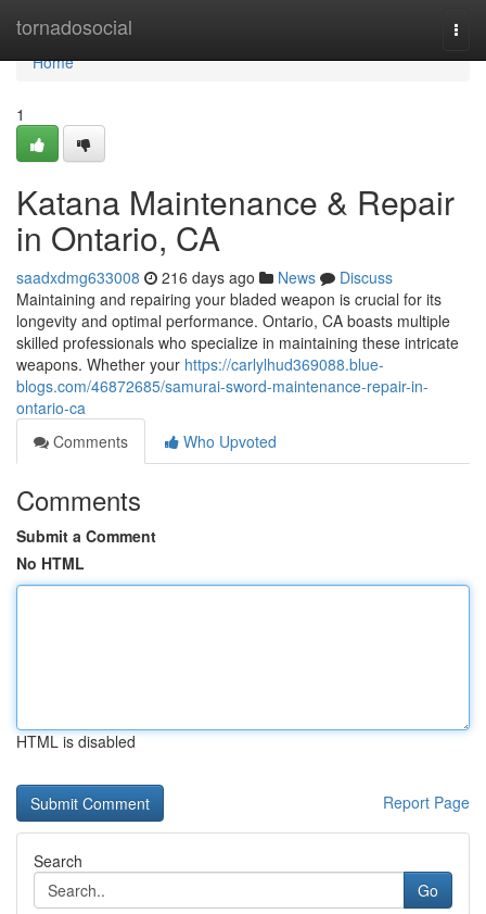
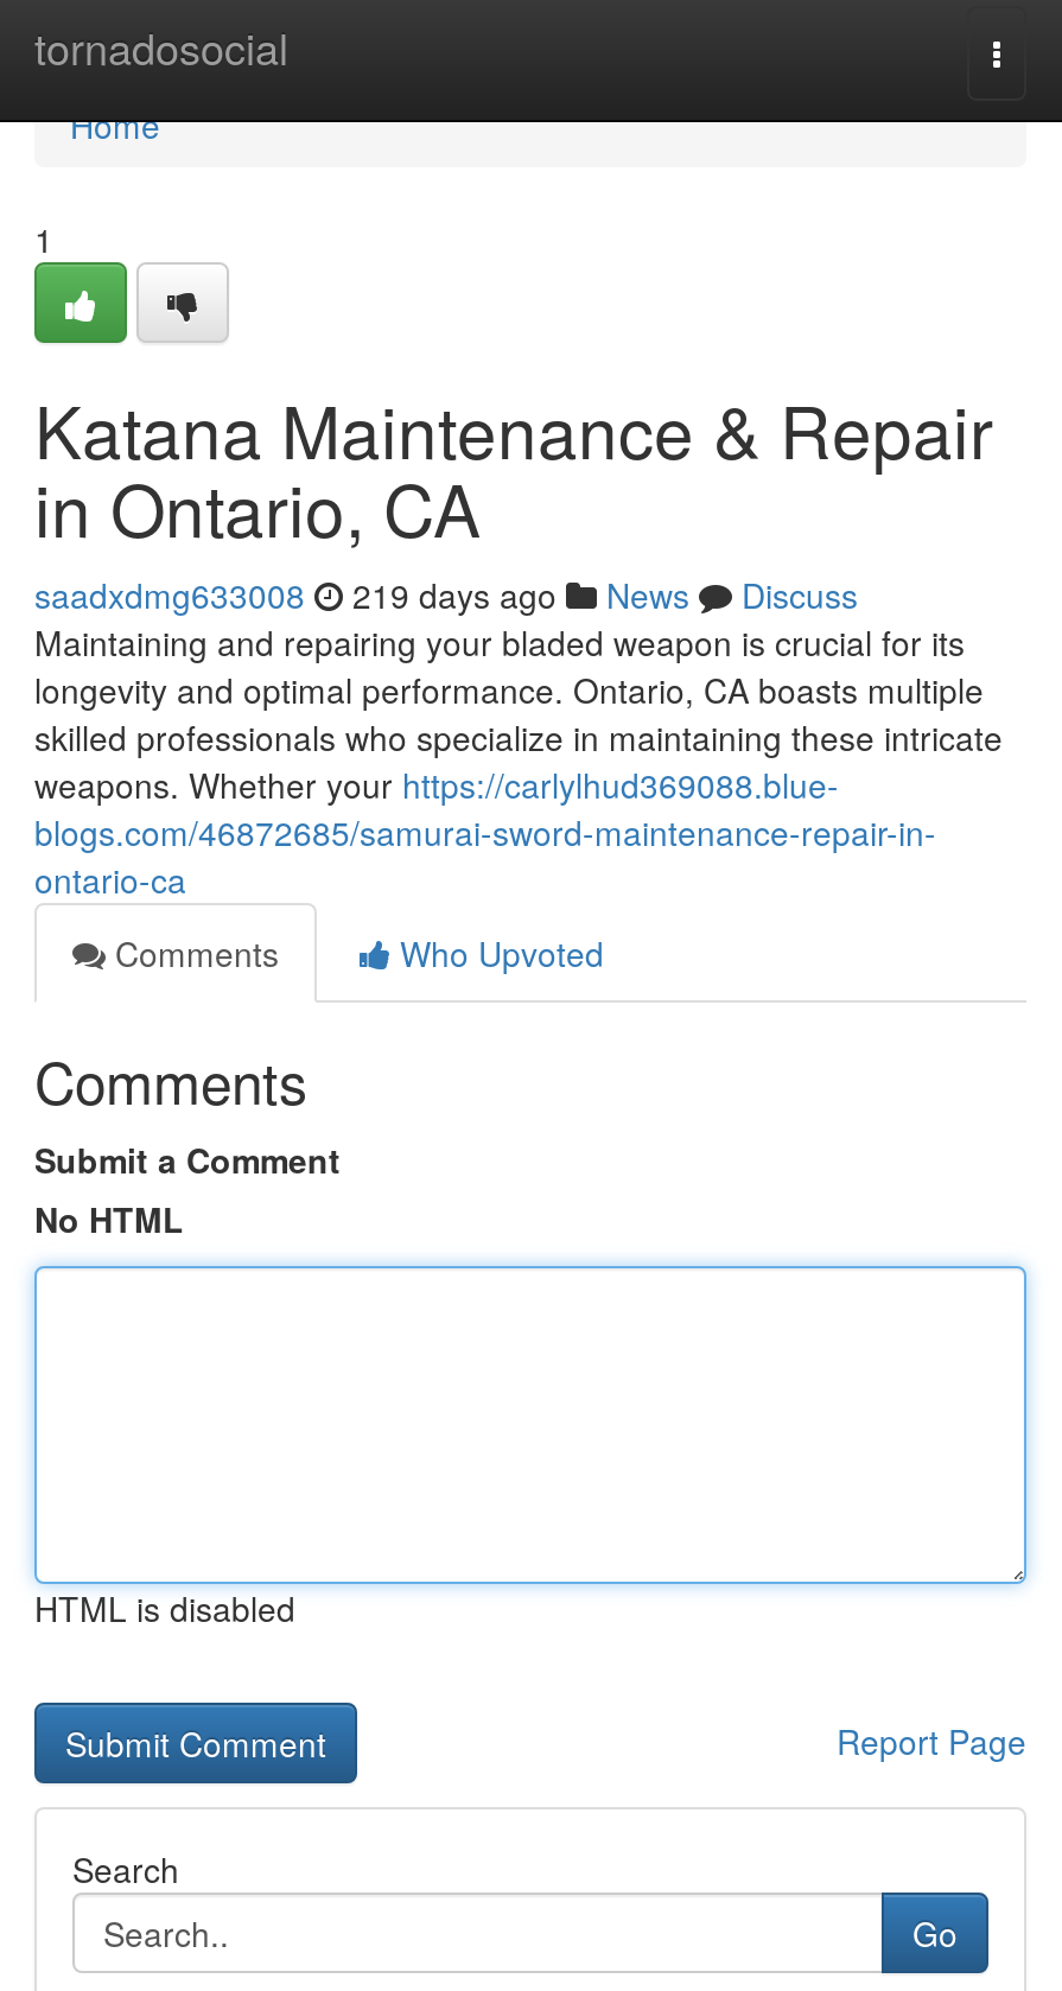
[16,266,393,288] saadxdmg633008 216 days ago News Discuss -> [34,571,858,618] saadxdmg633008 219 days ago News Discuss

